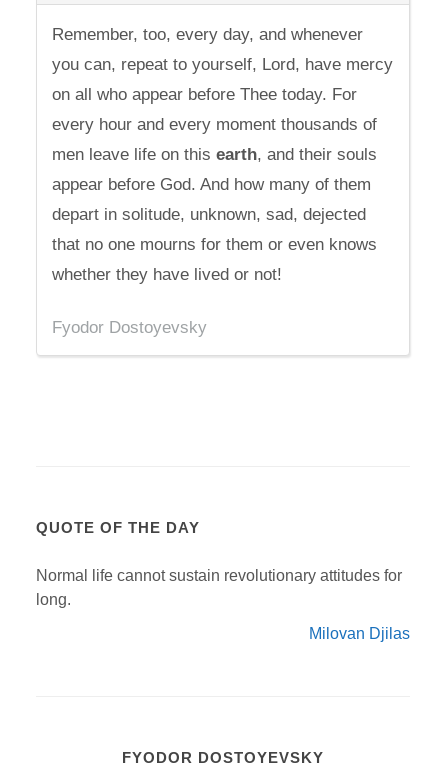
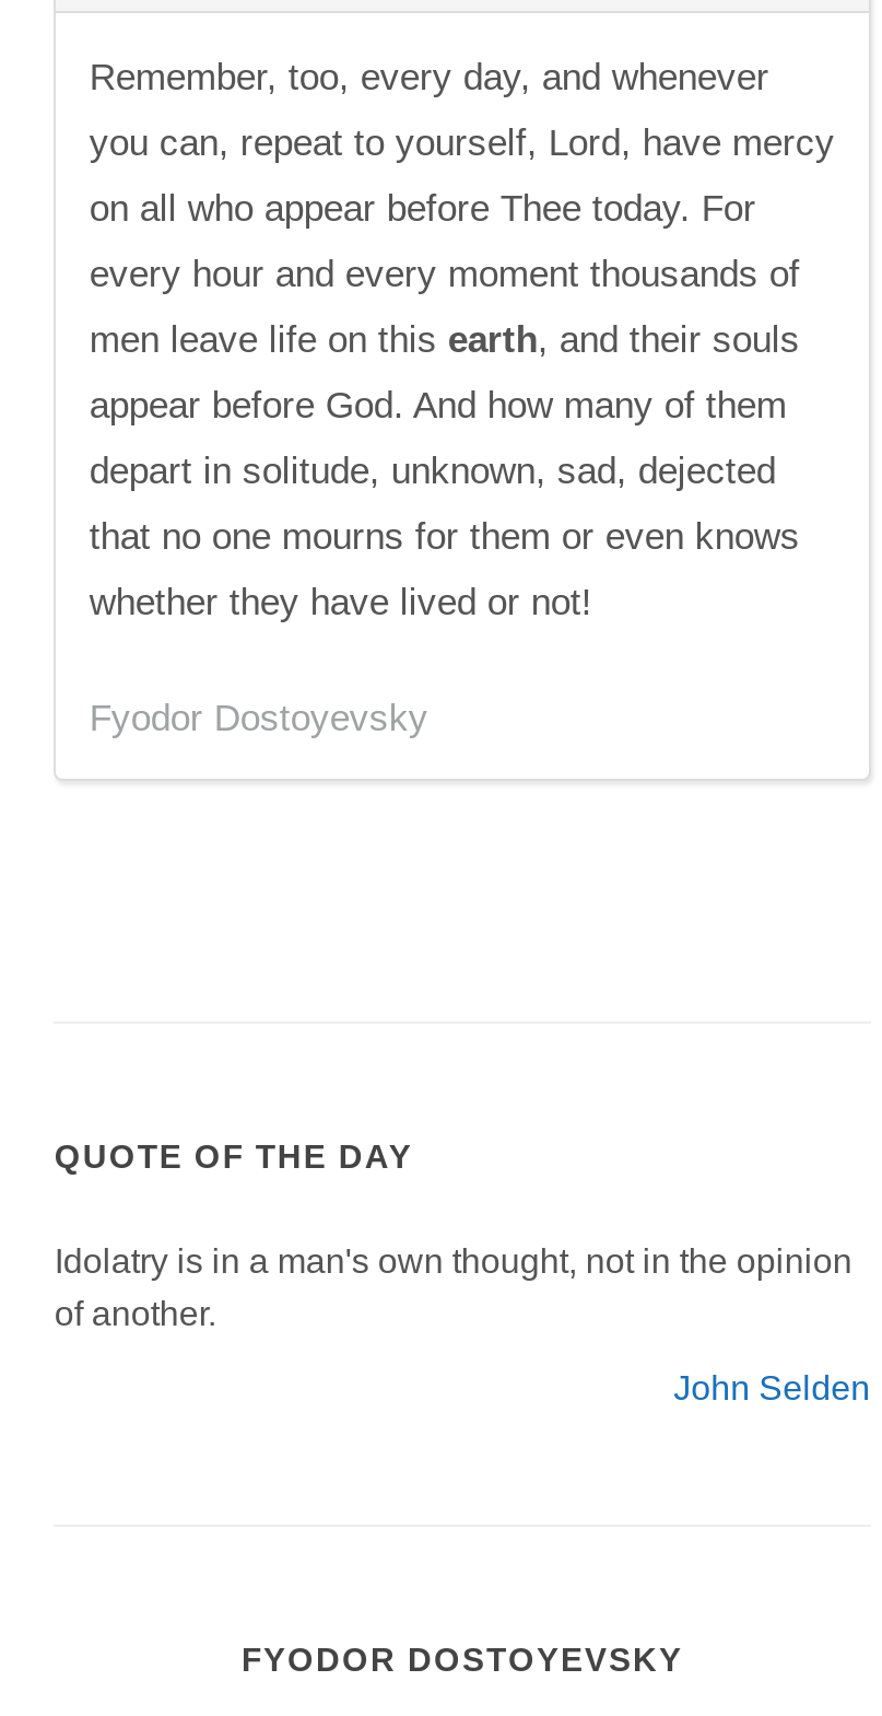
[36,567,402,608] Normal life cannot sustain revolutionary attitudes for | long. -> [54,1242,852,1332] Idolatry is in a man's own thought, not in the opinion | of another.
[309,625,410,642] Milovan Djilas -> [673,1369,870,1406] John Selden

